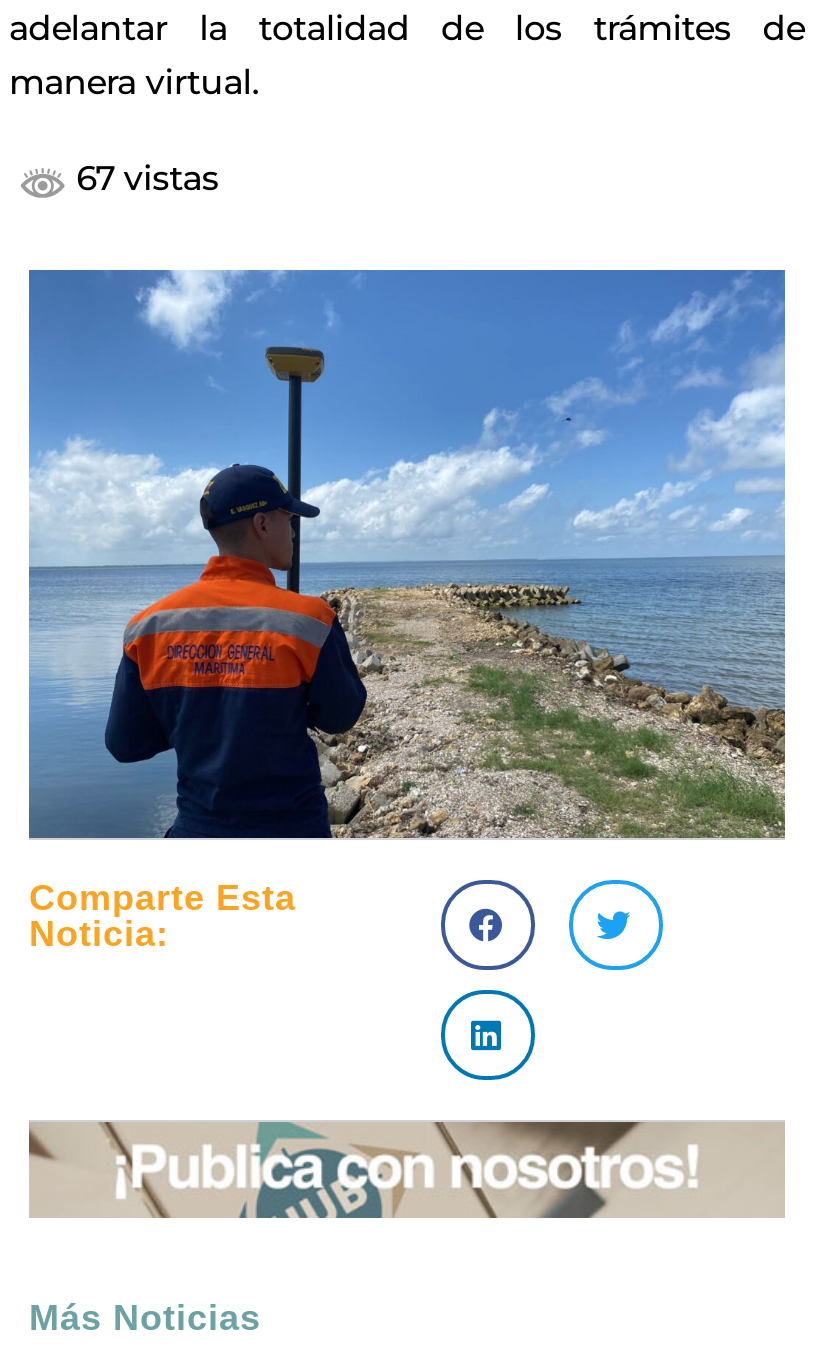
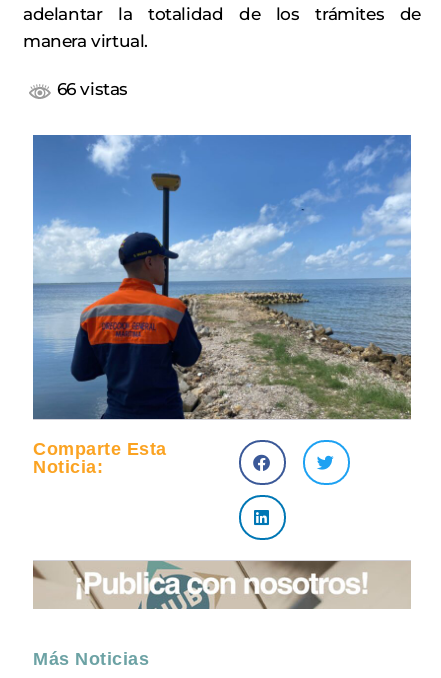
[67,158,219,198] 67 vistas -> [52,79,128,99] 66 vistas

